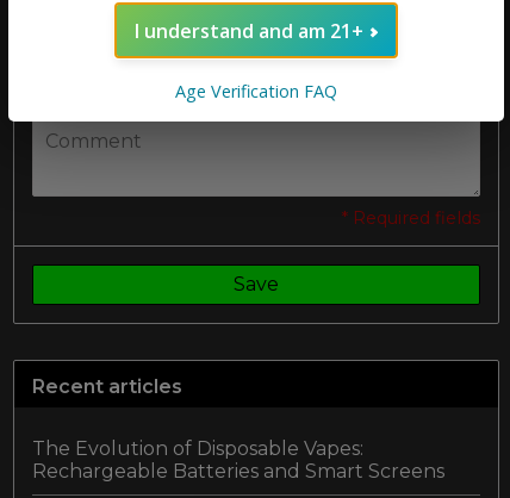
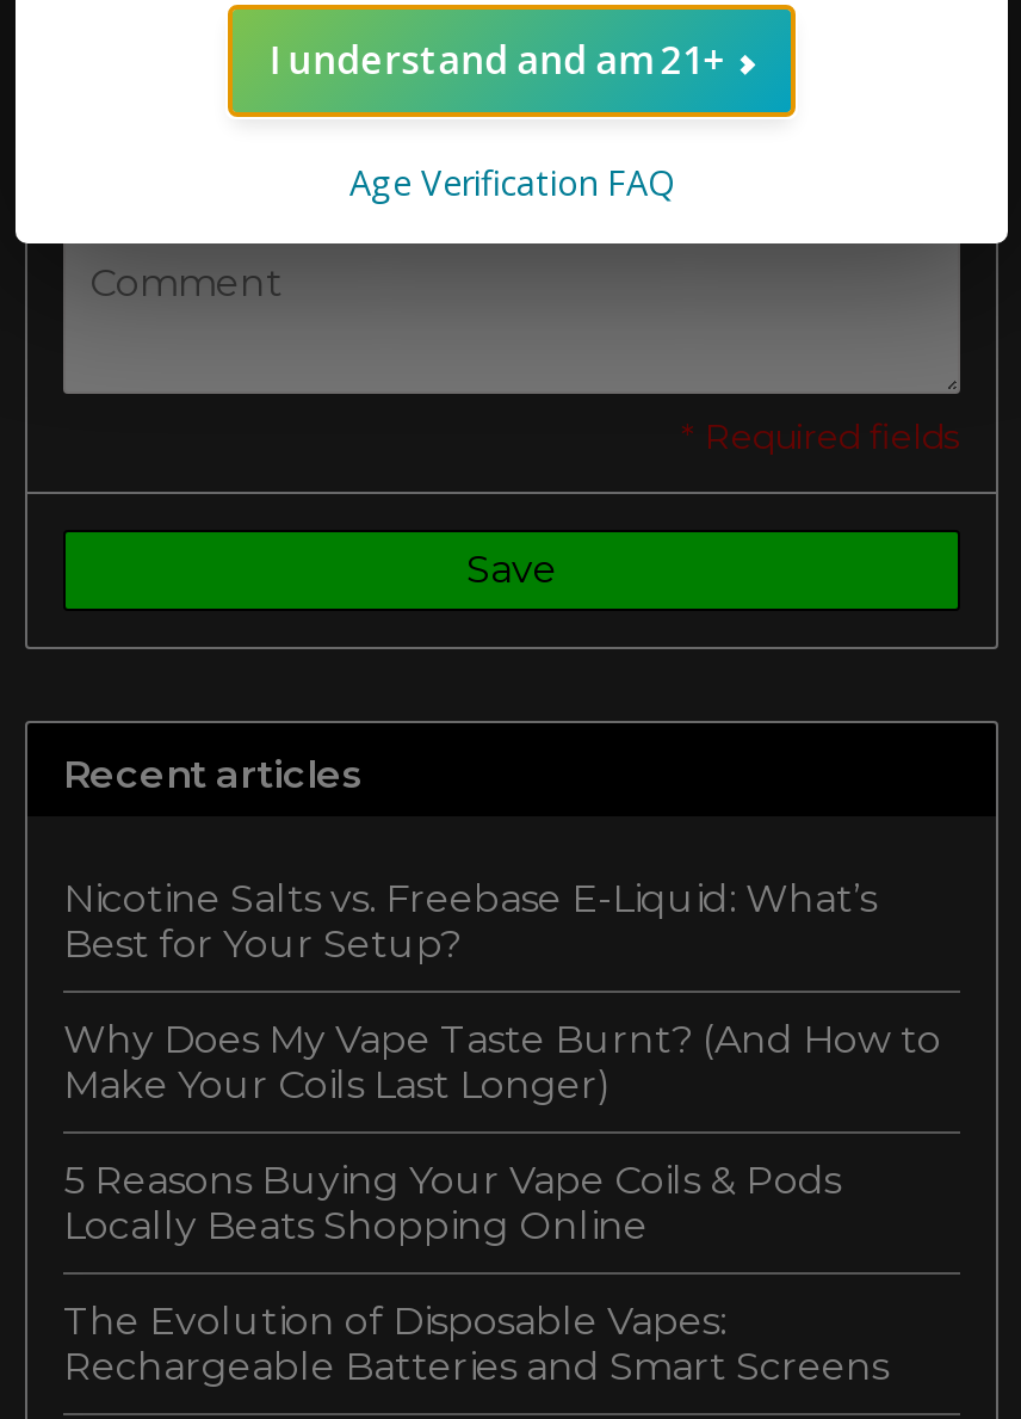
none -> [63,875,941,1247] Nicotine Salts vs. Freebase E-Liquid: What’s | Best for Your Setup? | Why Does My Vape Taste Burnt? (And How to | Make Your Coils Last Longer) | 5 Reasons Buying Your Vape Coils & Pods | Locally Beats Shopping Online

